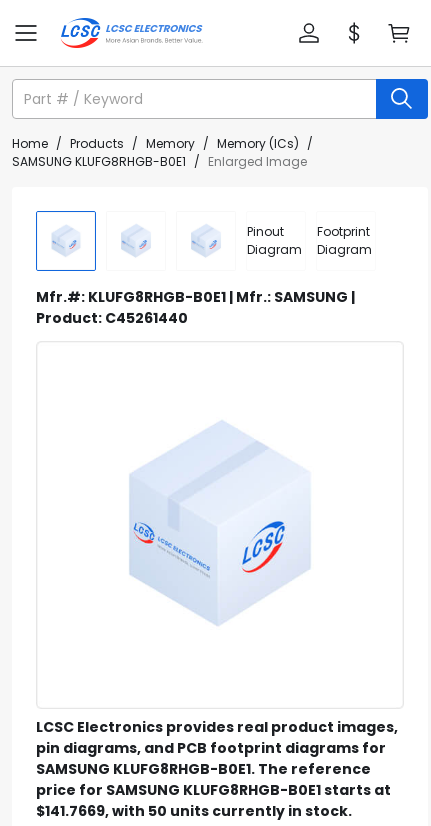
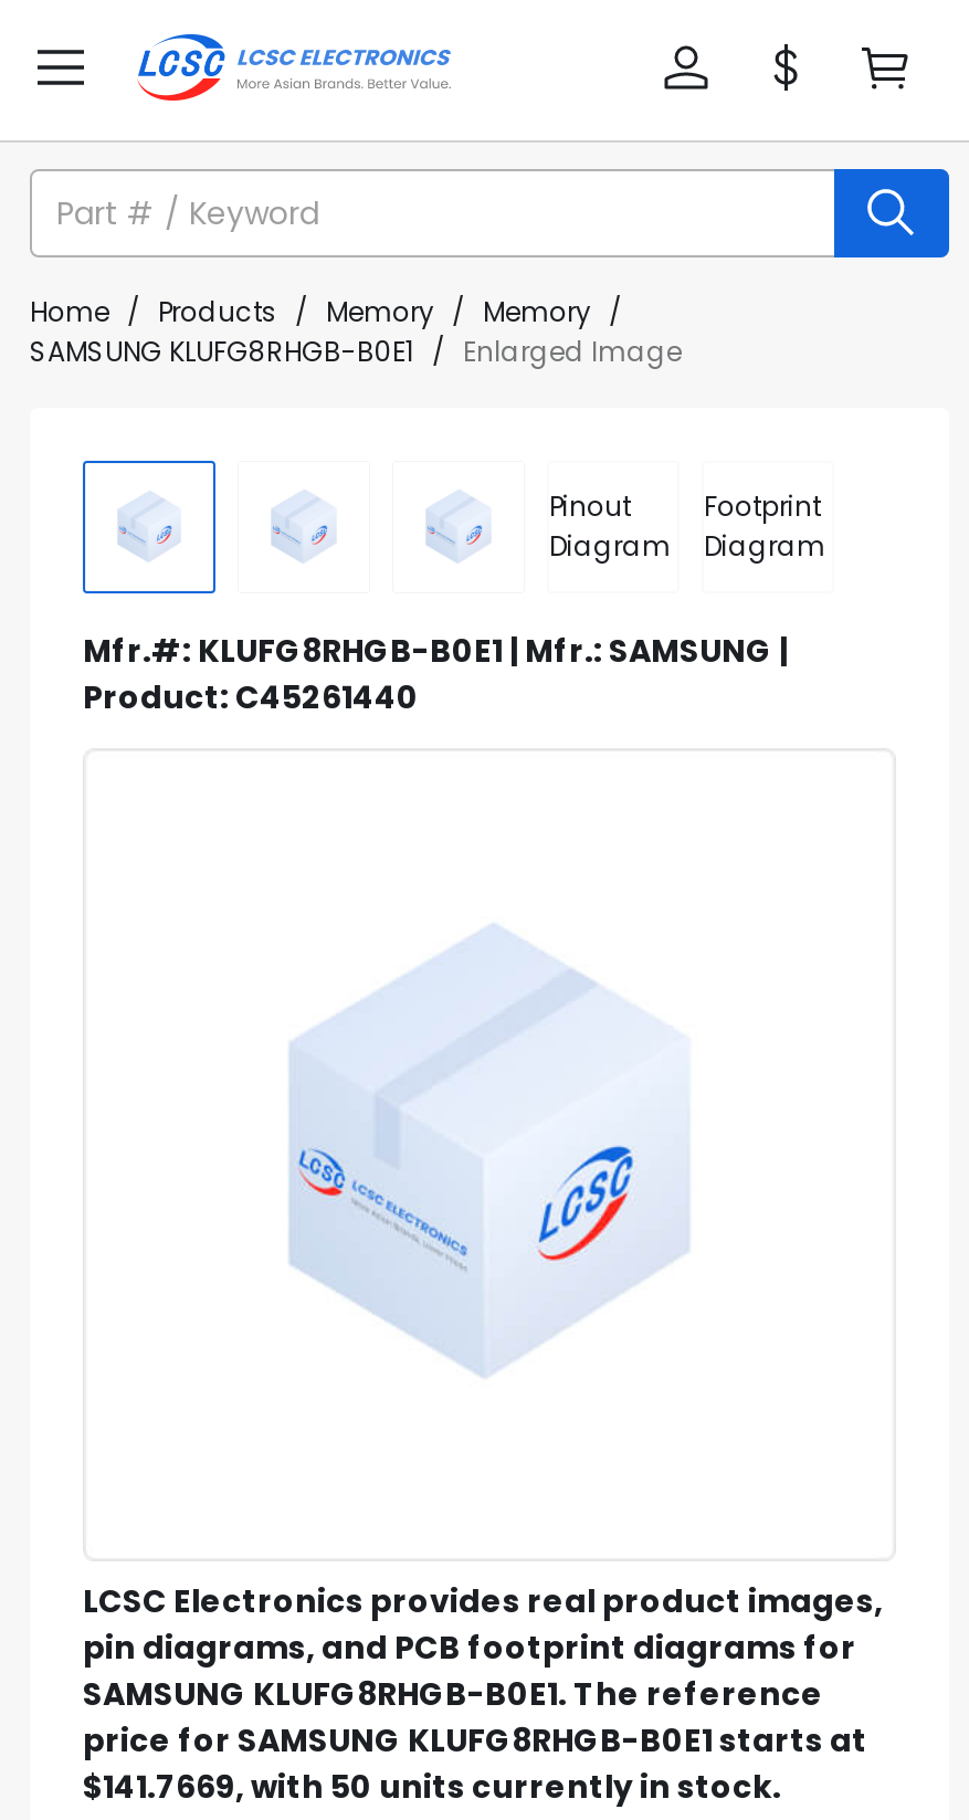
[12,135,313,152] Home / Products / Memory / Memory (ICs) / -> [30,293,622,330] Home / Products / Memory / Memory /

